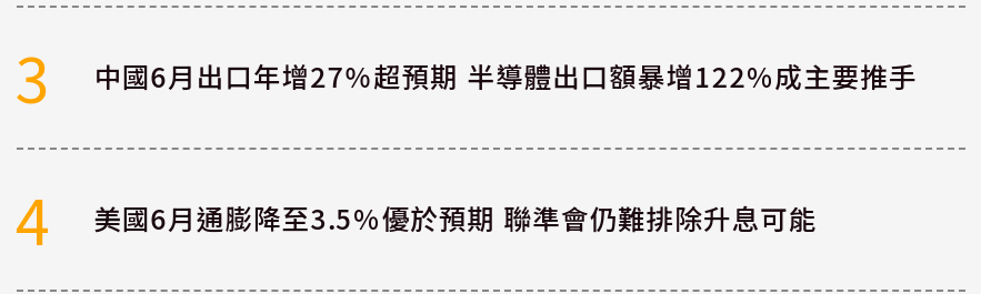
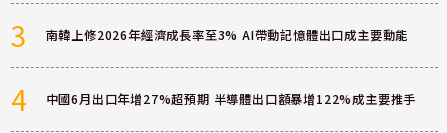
moved [94,57,917,97] -> [46,90,416,108]: 中國6月出口年增27%超預期 半導體出口額暴增122%成主要推手
none -> [46,26,408,44] 南韓上修2026年經濟成長率至3% AI帶動記憶體出口成主要動能
[94,199,817,239] 美國6月通膨降至3.5%優於預期 聯準會仍難排除升息可能 -> none

